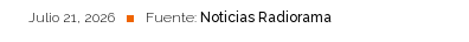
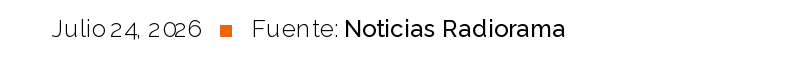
[28,10,332,26] Julio 21, 2026 Fuente: Noticias Radiorama -> [52,15,566,43] Julio 24, 2026 Fuente: Noticias Radiorama

